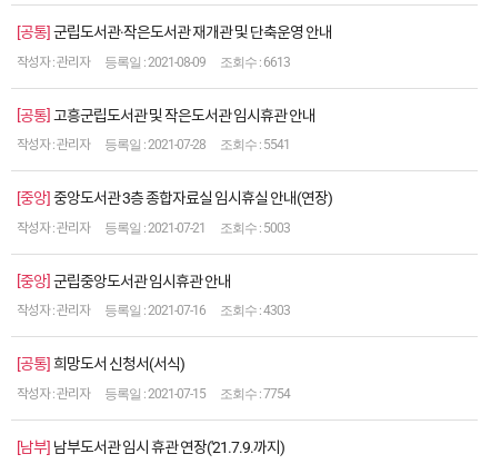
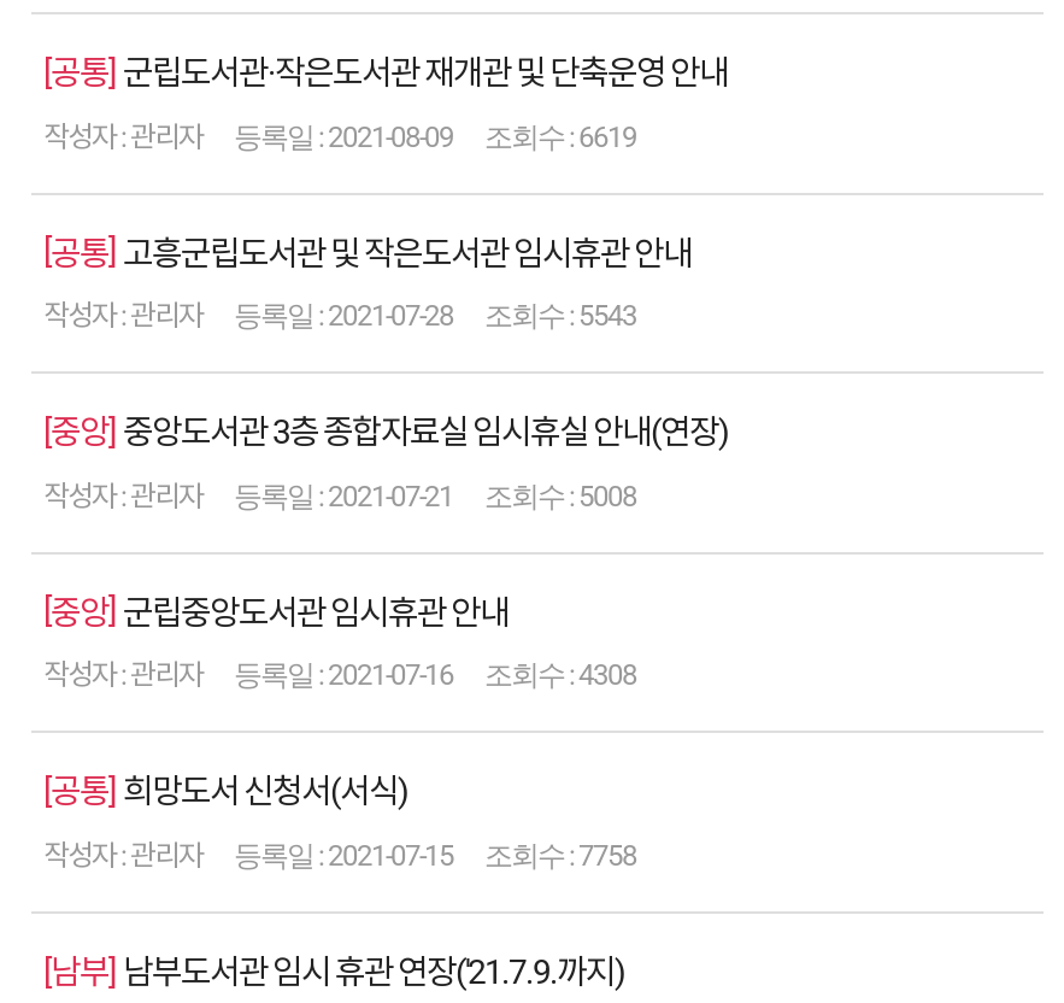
[263,54,290,70] 6613 -> [578,120,636,153] 6619
[263,137,290,153] 5541 -> [578,299,636,333] 5543
[263,220,290,236] 5003 -> [578,479,636,513] 5008
[263,303,290,318] 4303 -> [578,659,636,692] 4308
[263,386,290,401] 7754 -> [578,839,636,872] 7758

